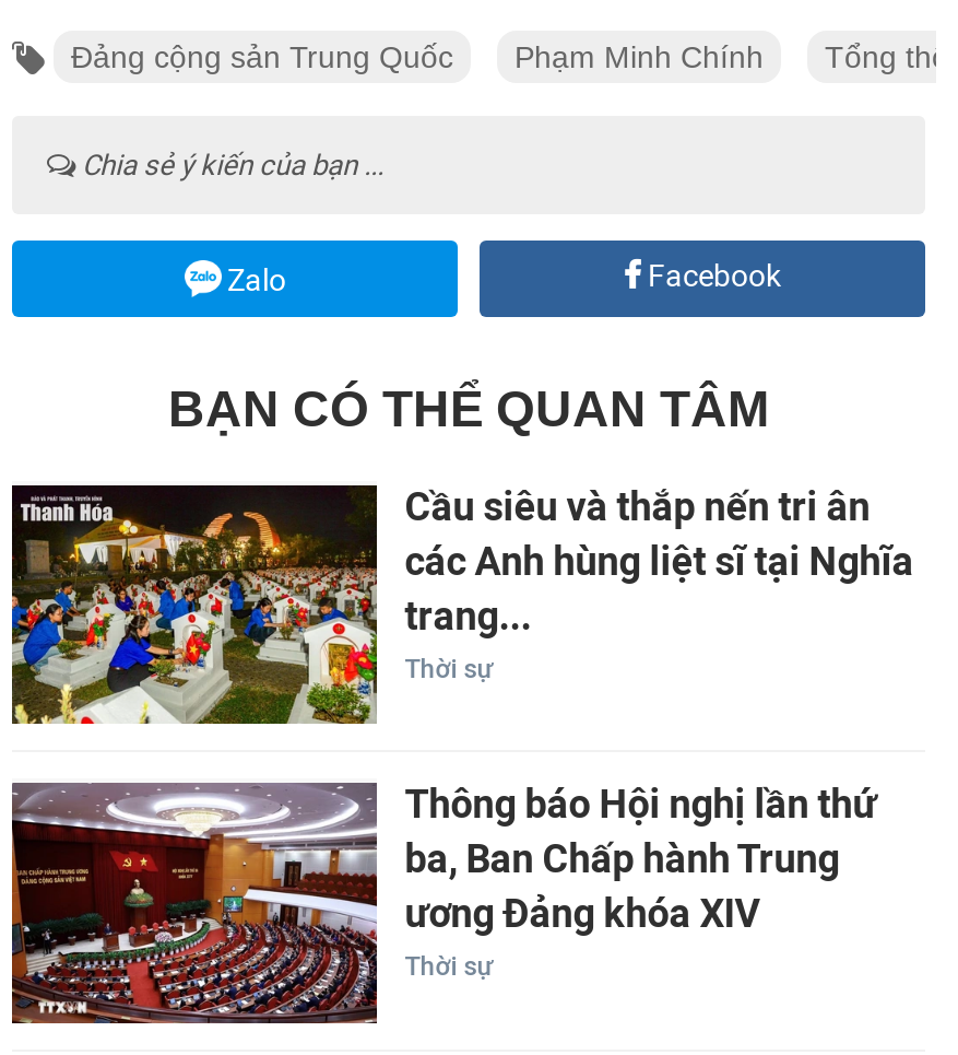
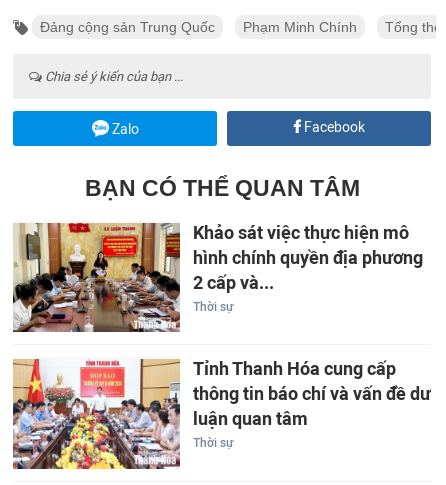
[10,483,914,726] [image] | Cầu siêu và thắp nến tri ân | các Anh hùng liệt sĩ tại Nghĩa | trang... -> [13,222,423,333] [image] | Khảo sát việc thực hiện mô | hình chính quyền địa phương | 2 cấp và...
[10,781,877,1025] [image] | Thông báo Hội nghị lần thứ | ba, Ban Chấp hành Trung | ương Đảng khóa XIV -> [12,358,431,470] [image] | Tỉnh Thanh Hóa cung cấp | thông tin báo chí và vấn đề dư | luận quan tâm

